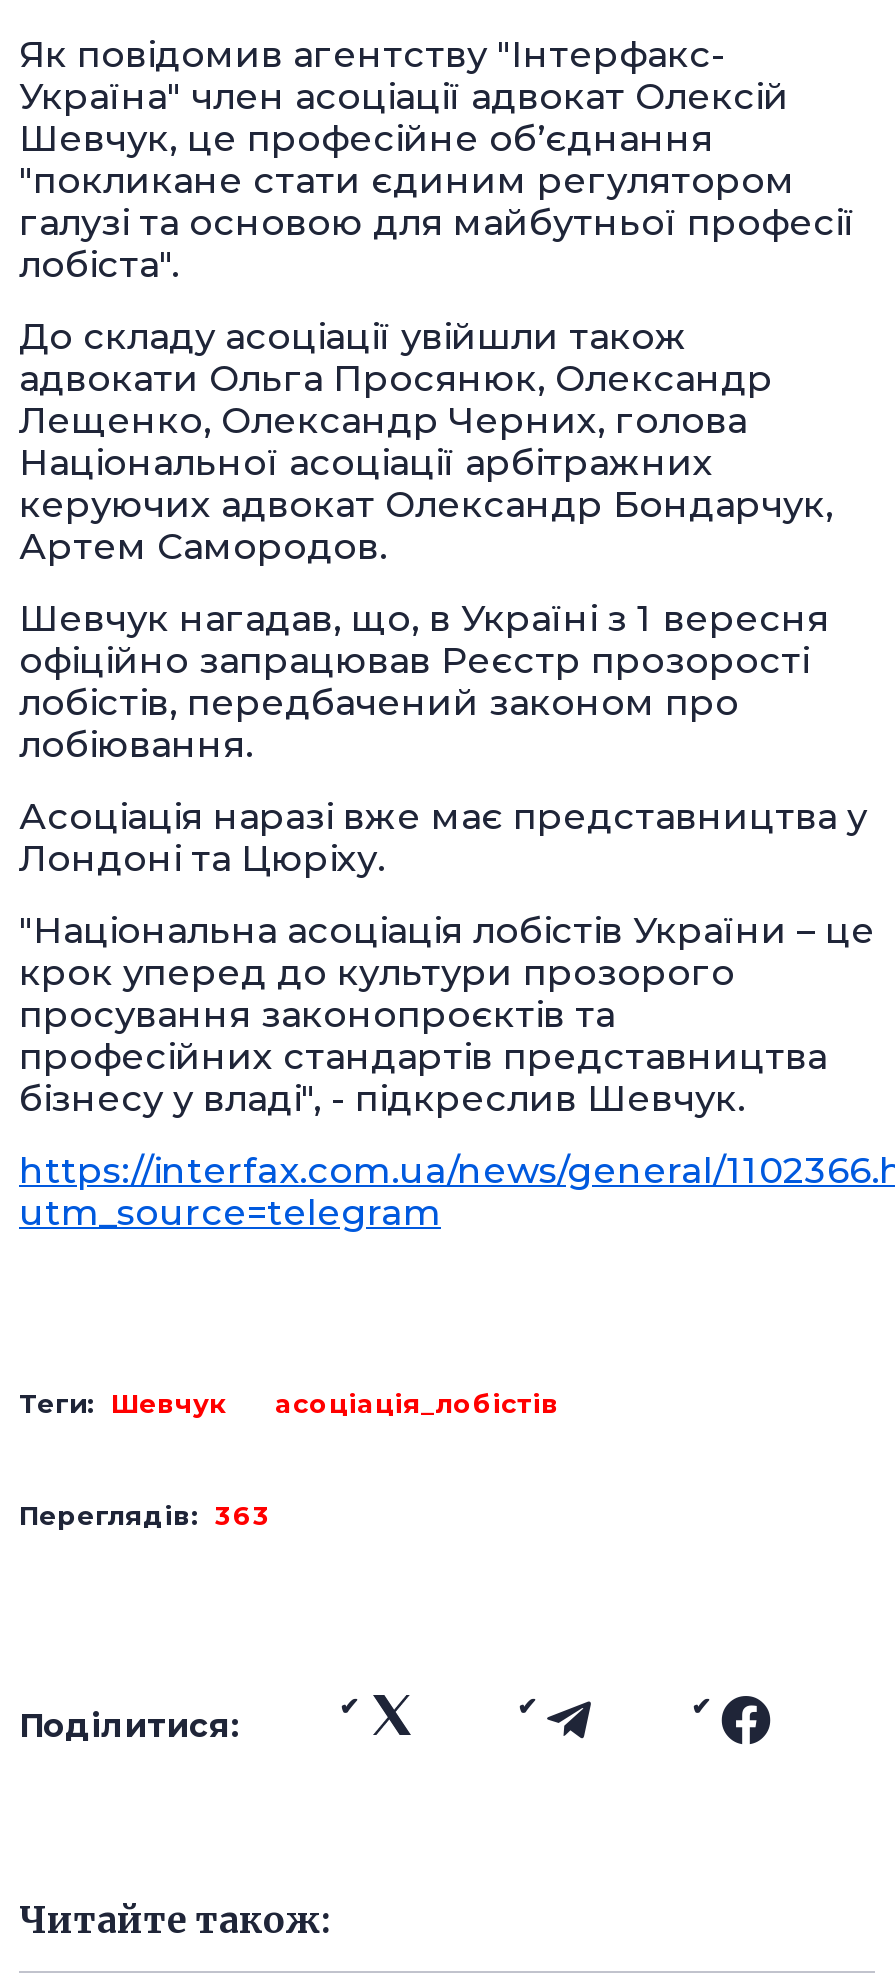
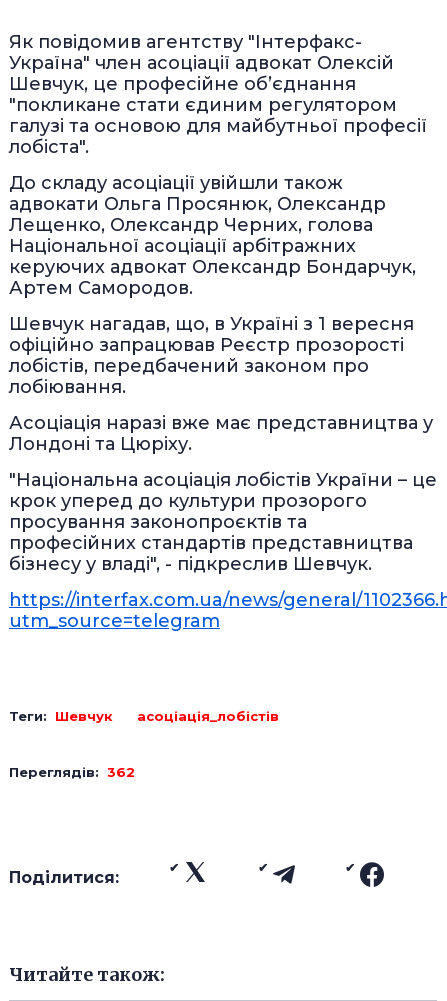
[19,1499,271,1531] Переглядів: 363 -> [9,764,135,780] Переглядів: 362

